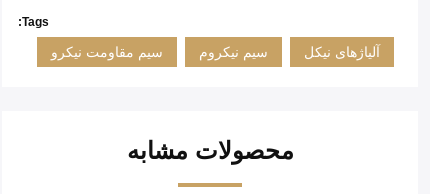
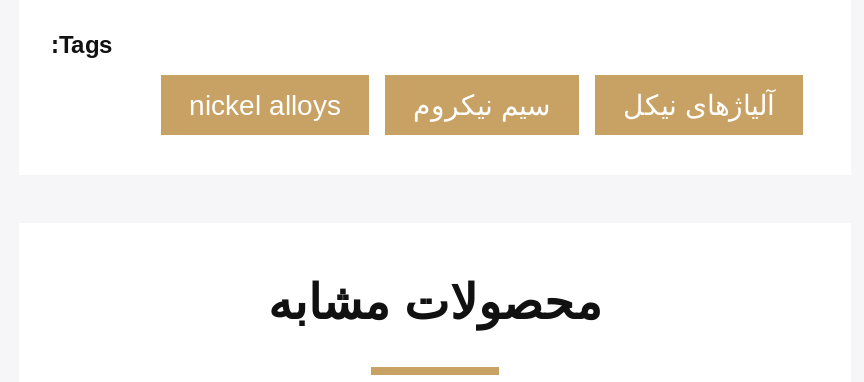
[51,44,163,60] سیم مقاومت نیکرو -> [189,89,341,121] nickel alloys

